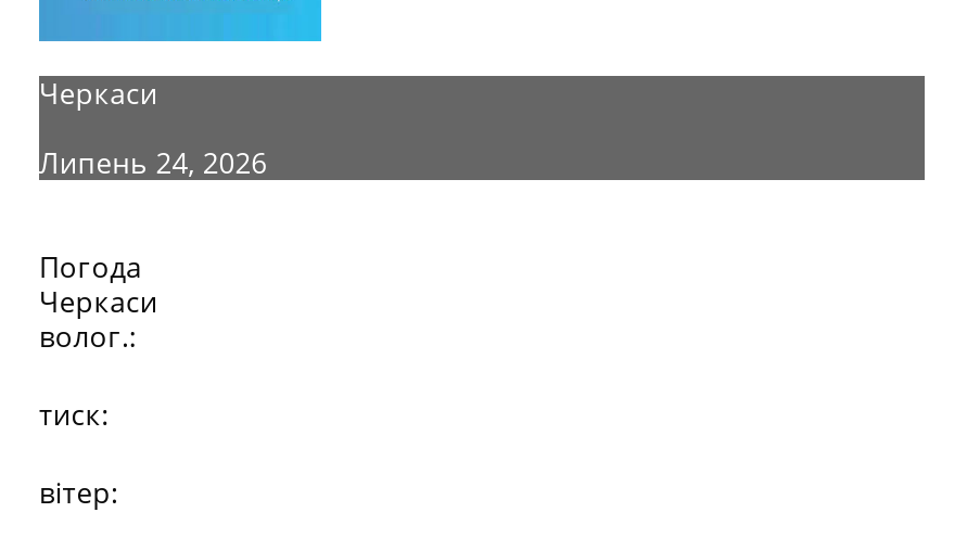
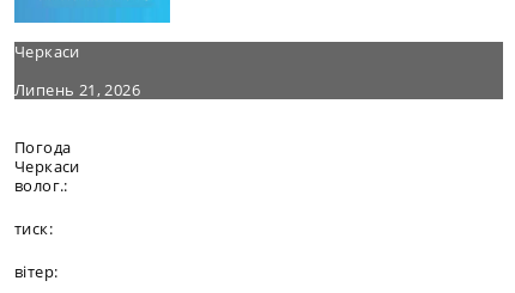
[39,144,267,183] Липень 24, 2026 -> [14,79,140,101] Липень 21, 2026

